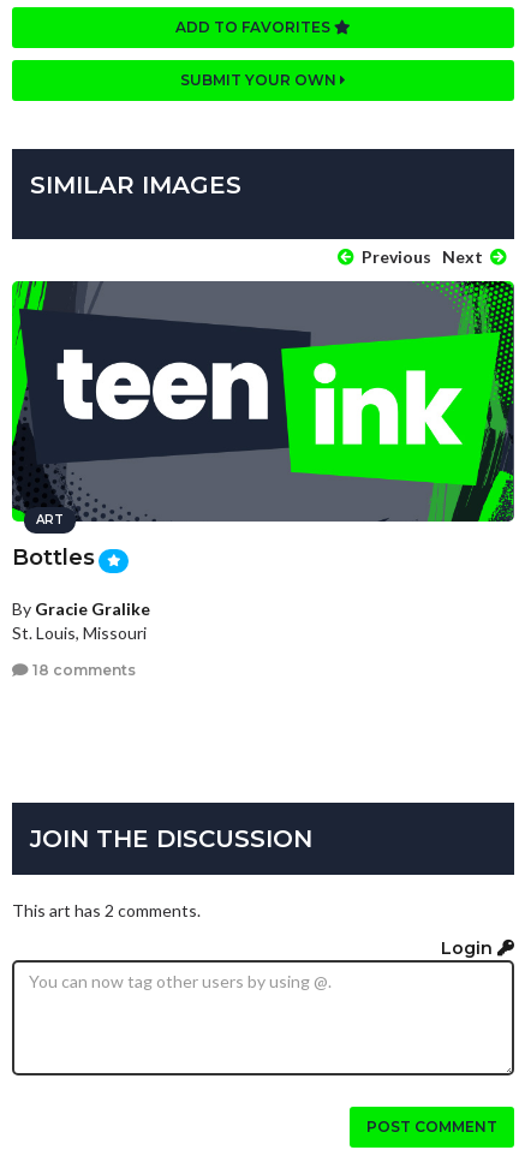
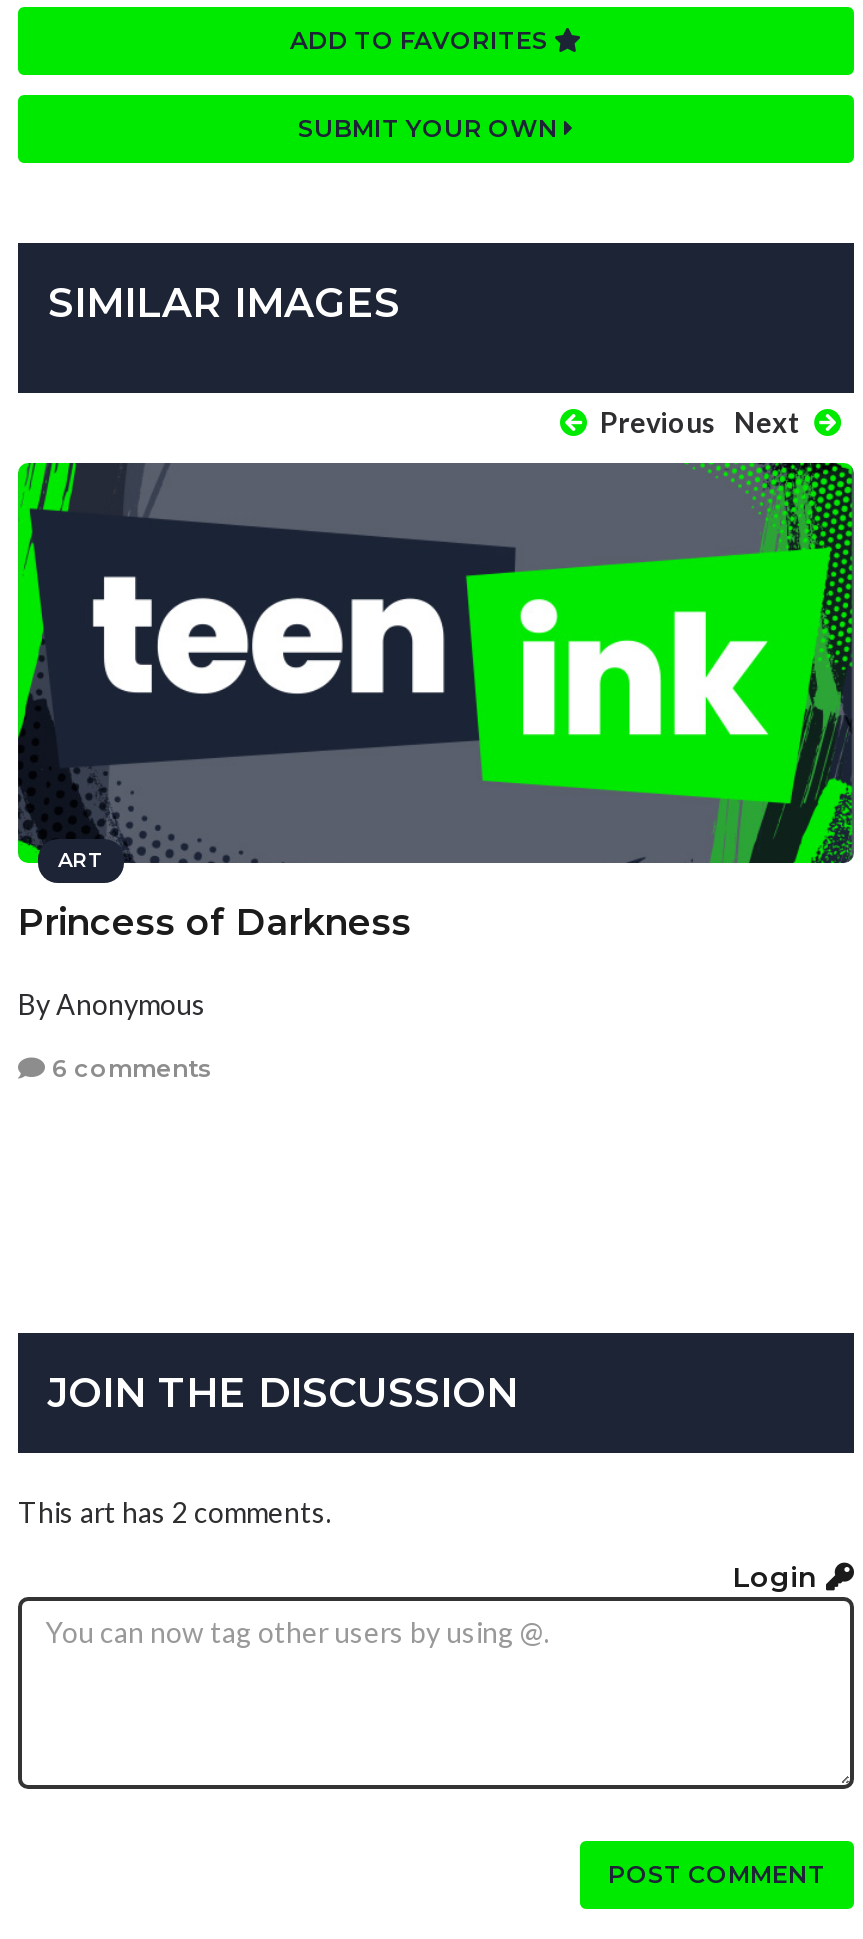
[12,545,95,571] Bottles -> [18,902,412,946] Princess of Darkness
[12,598,150,643] By Gracie Gralike | St. Louis, Missouri -> [18,988,206,1022] By Anonymous
[29,661,136,679] 18 comments -> [46,1053,212,1083] 6 comments

